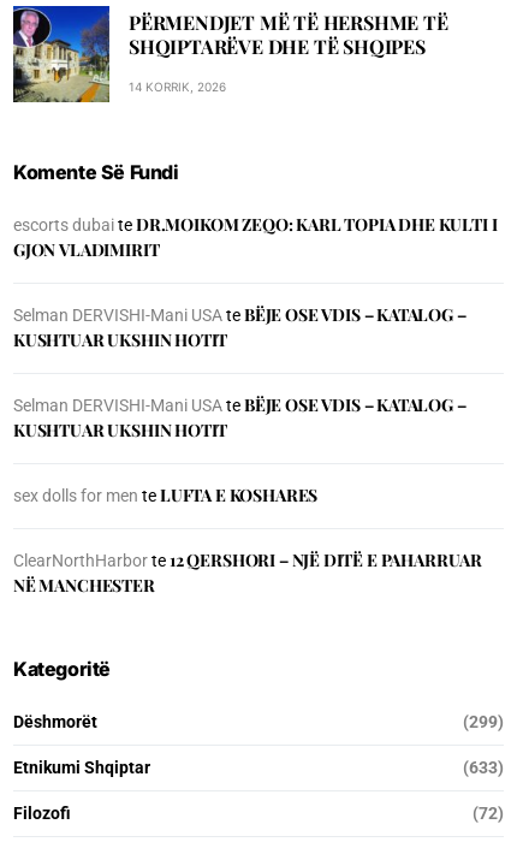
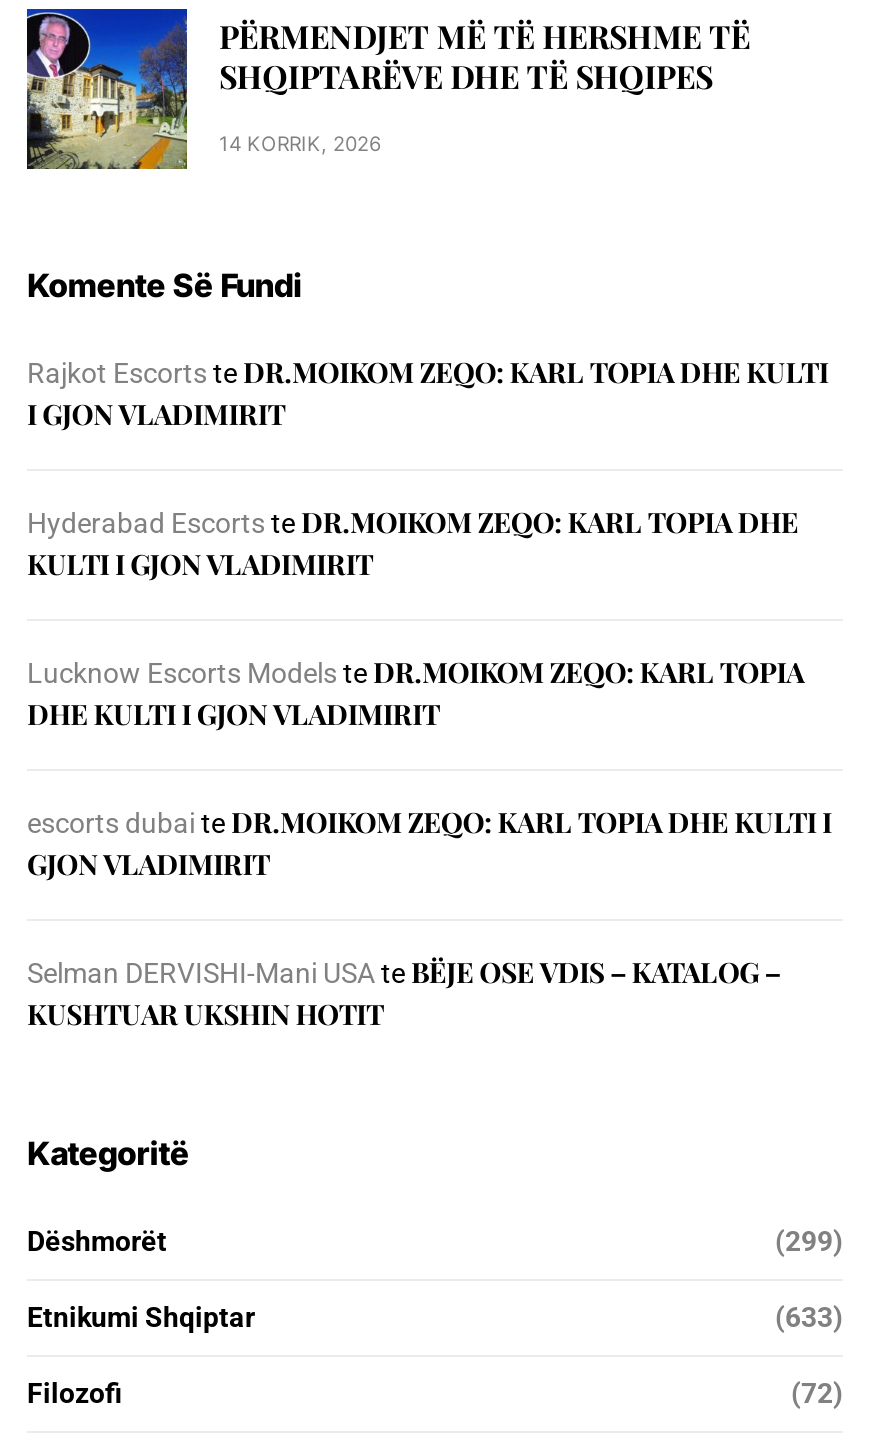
none -> [27,353,828,733] Rajkot Escorts te DR.MOIKOM ZEQO: KARL TOPIA DHE KULTI | I GJON VLADIMIRIT | Hyderabad Escorts te DR.MOIKOM ZEQO: KARL TOPIA DHE | KULTI I GJON VLADIMIRIT | Lucknow Escorts Models te DR.MOIKOM ZEQO: KARL TOPIA | DHE KULTI I GJON VLADIMIRIT
moved [13,213,497,351] -> [27,803,832,1033]: escorts dubai te DR.MOIKOM ZEQO: KARL TOPIA DHE KULTI I | GJON VLADIMIRIT | Selman DERVISHI-Mani USAte BЁJE OSE VDIS – KATALOG – | KUSHTUAR UKSHIN HOTIT
[13,393,482,597] Selman DERVISHI-Mani USAte BЁJE OSE VDIS – KATALOG – | KUSHTUAR UKSHIN HOTIT | sex dolls for men te LUFTA E KOSHARES | ClearNorthHarbor te 12 QERSHORI – NJË DITË E PAHARRUAR | NË MANCHESTER -> none

